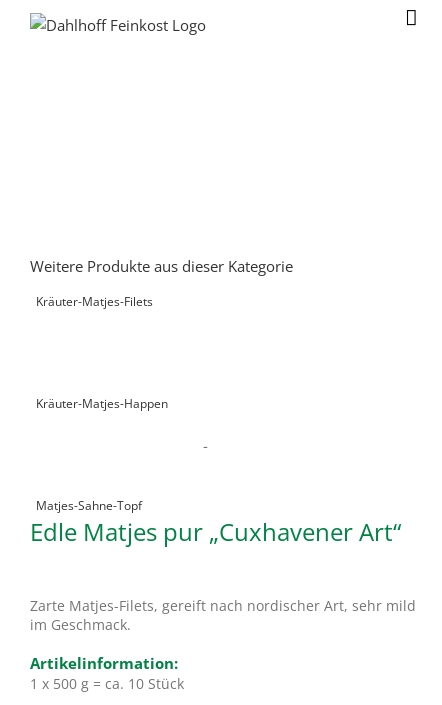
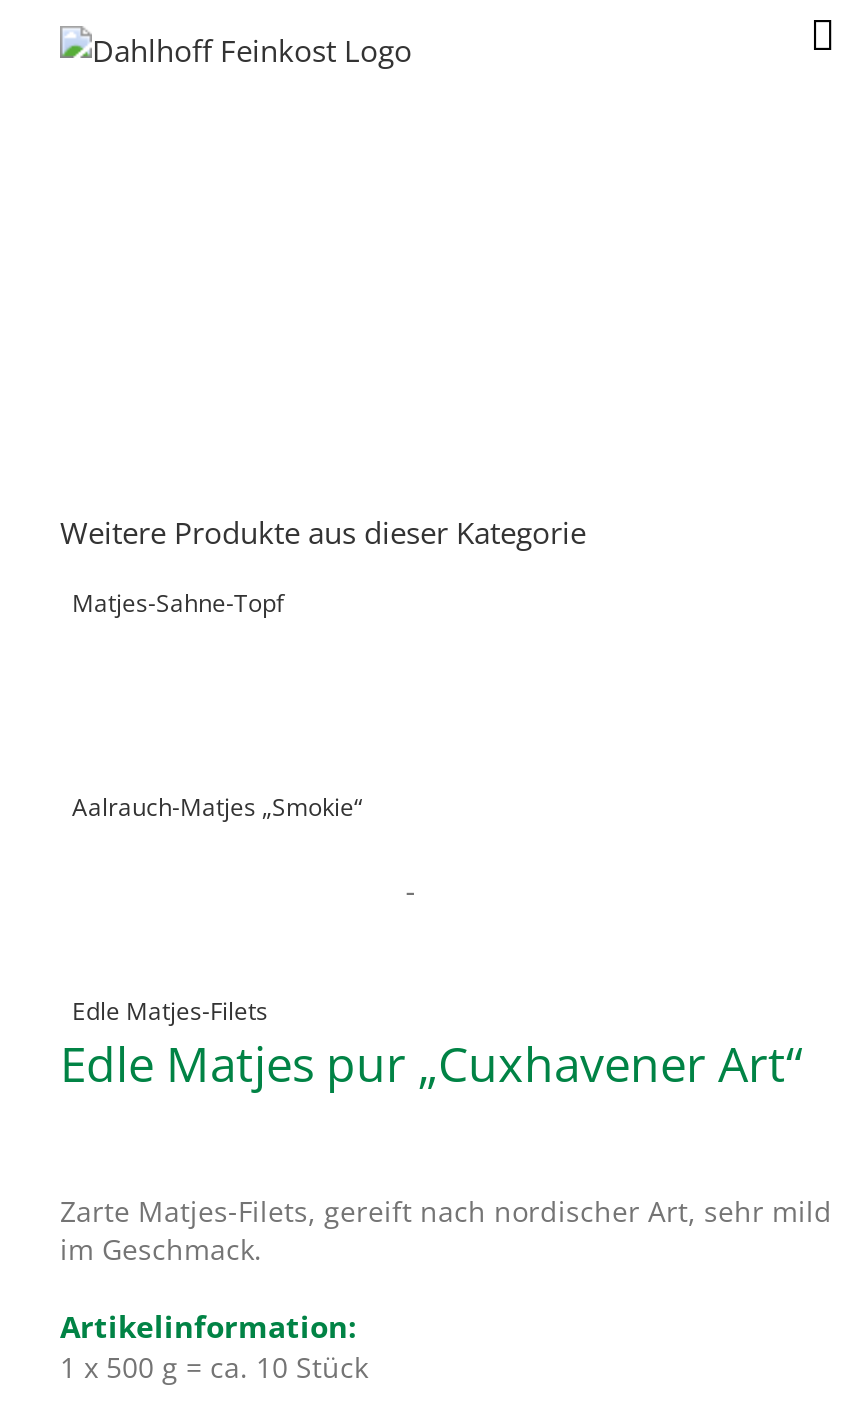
[36,293,153,310] Kräuter-Matjes-Filets -> none
[36,395,168,412] Kräuter-Matjes-Happen -> none
none -> [72,994,268,1028] Edle Matjes-Filets
moved [36,497,142,514] -> [72,586,284,620]: Matjes-Sahne-Topf
none -> [72,790,362,824] Aalrauch-Matjes „Smokie“

